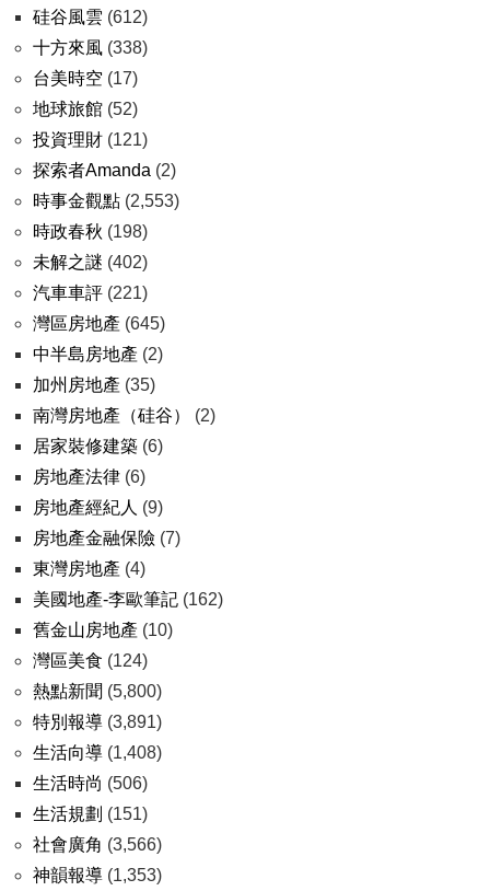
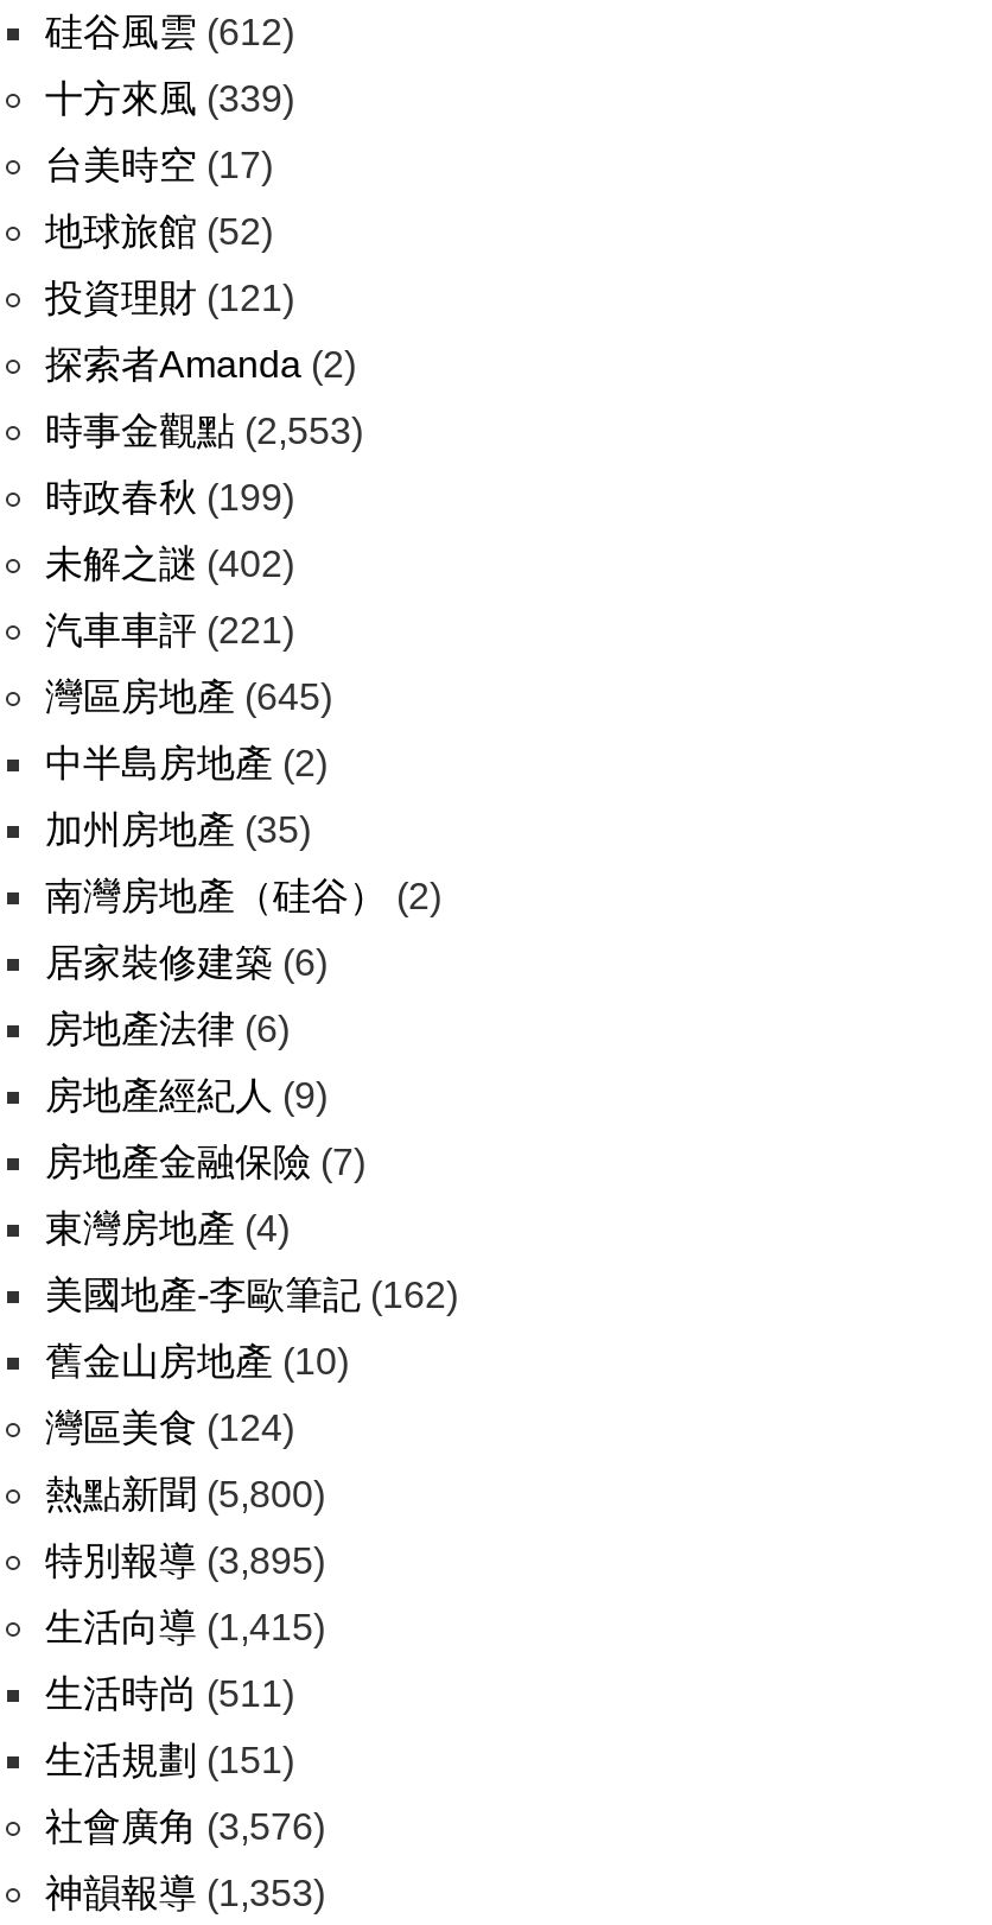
[33,38,148,57] 十方來風(338) -> [45,78,294,119] 十方來風(339)
[33,222,148,241] 時政春秋(198) -> [45,477,294,517] 時政春秋(199)
[33,713,162,731] 特別報導(3,891) -> [45,1540,325,1581] 特別報導(3,895)
[33,743,162,762] 生活向導(1,408) -> [45,1607,325,1647] 生活向導(1,415)
[33,774,148,792] 生活時尚(506) -> [45,1673,294,1714] 生活時尚(511)
[33,835,162,854] 社會廣角(3,566) -> [45,1806,325,1847] 社會廣角(3,576)

